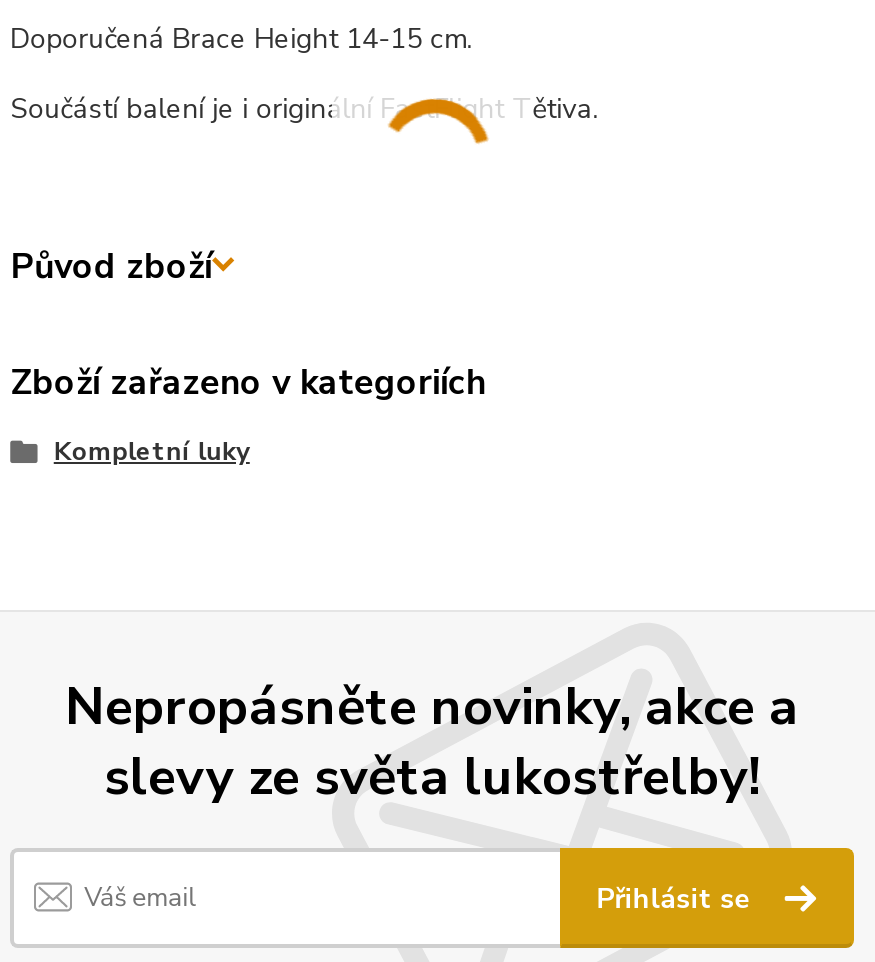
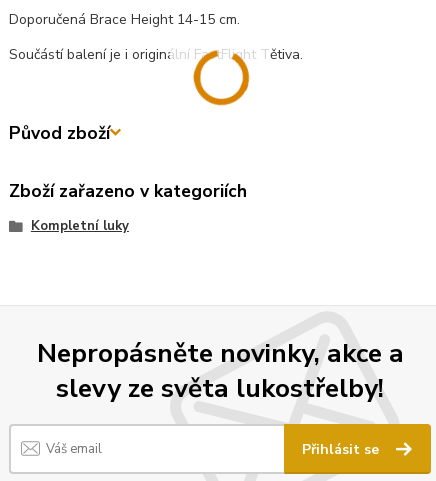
none -> [192,67,250,106] [image]

